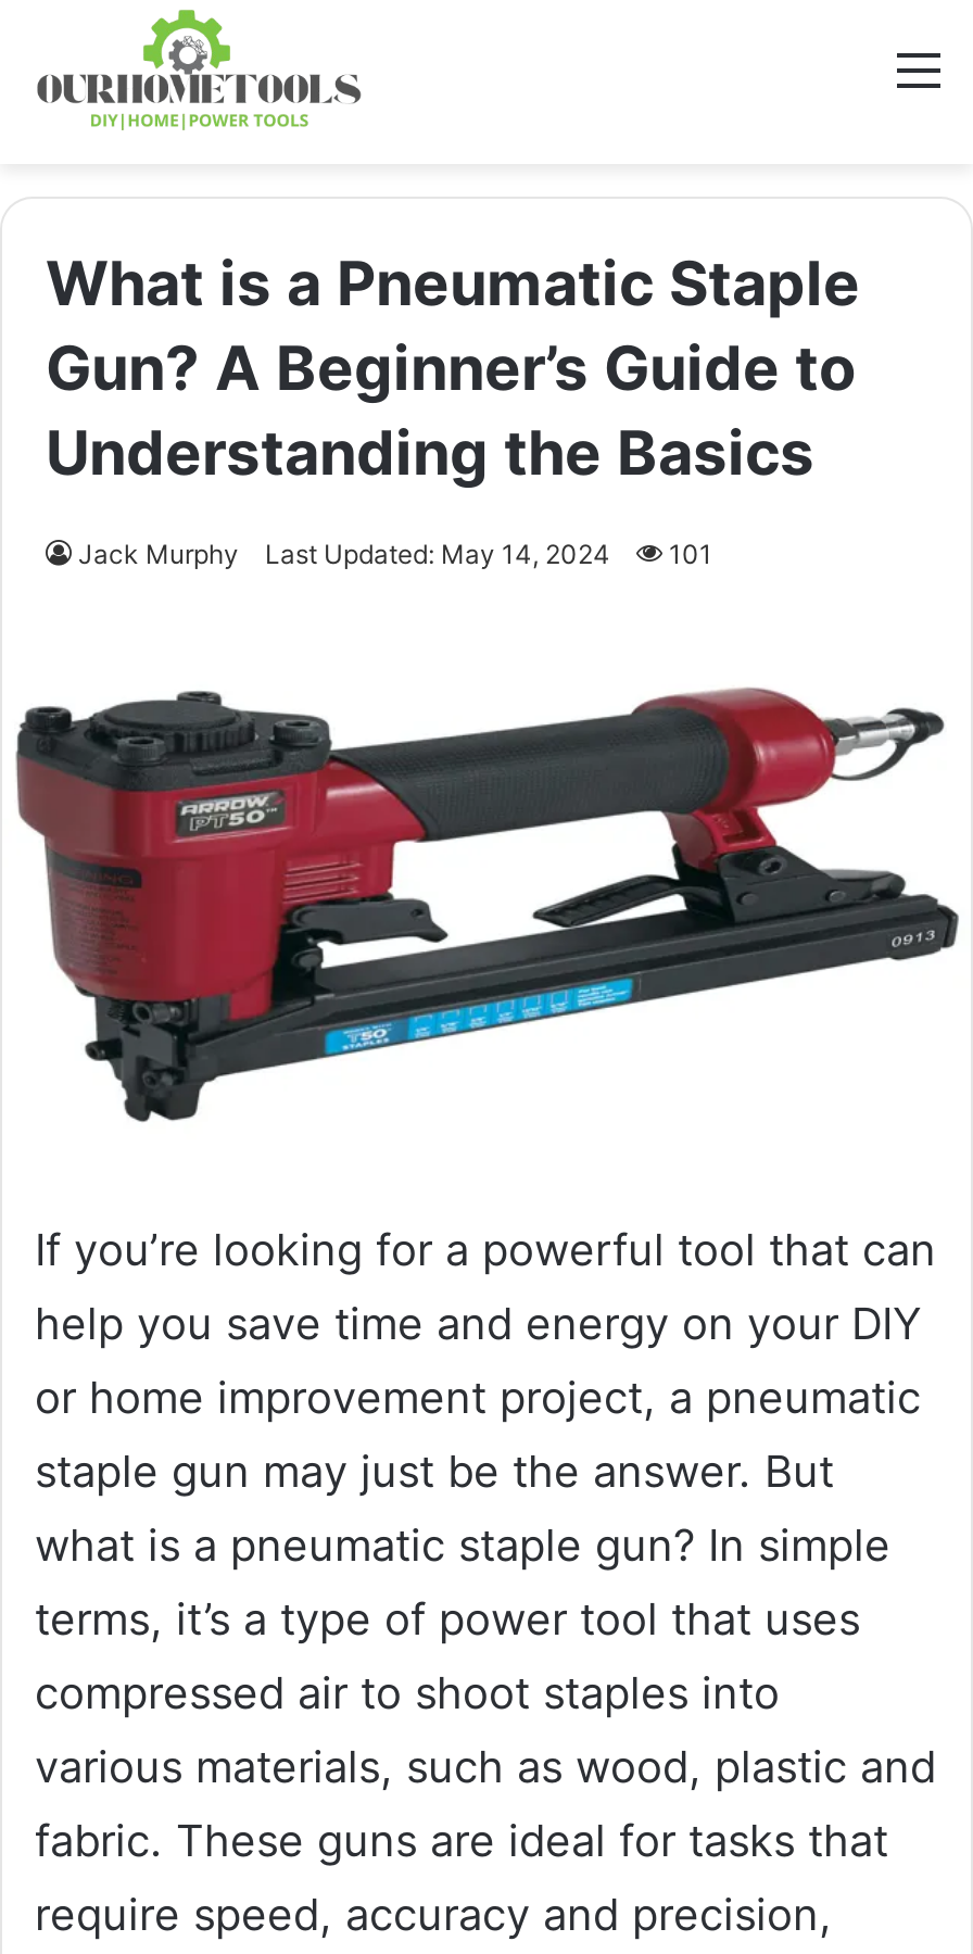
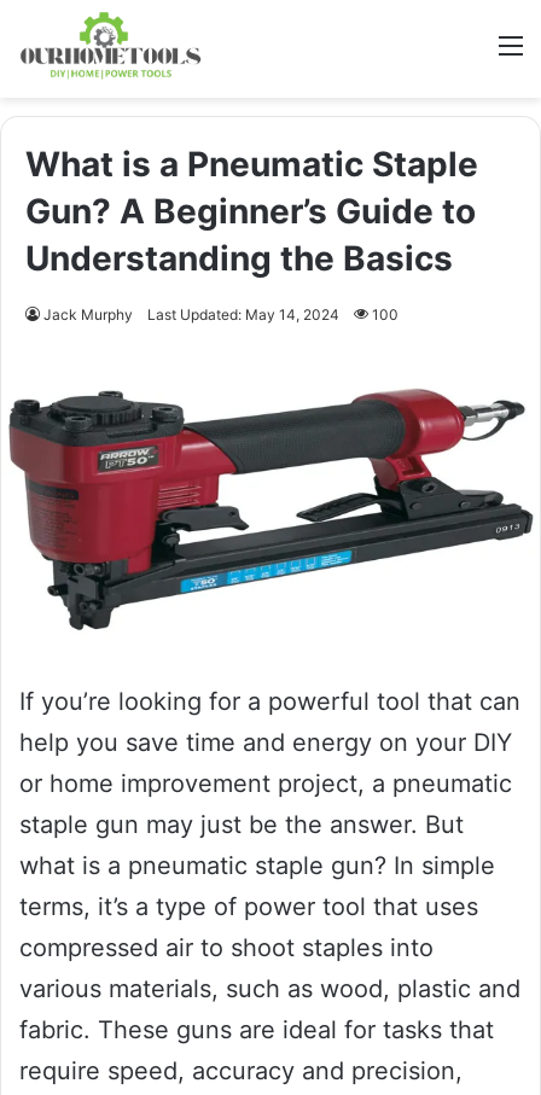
[78,538,712,570] Jack Murphy Last Updated: May 14, 2024 101 -> [43,305,399,324] Jack Murphy Last Updated: May 14, 2024 100

